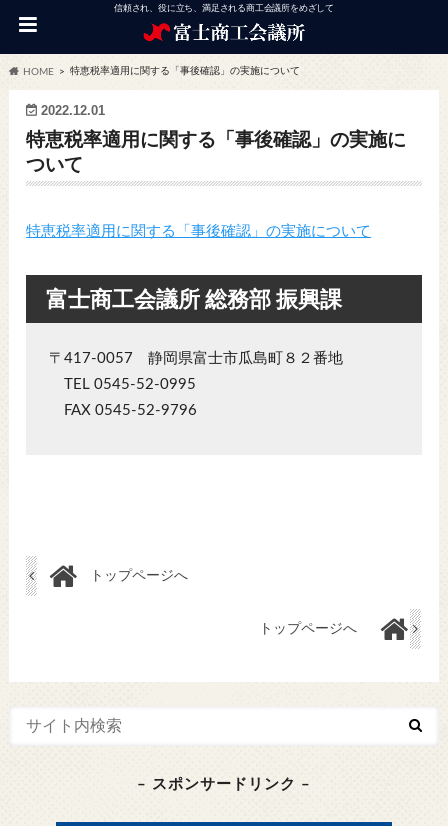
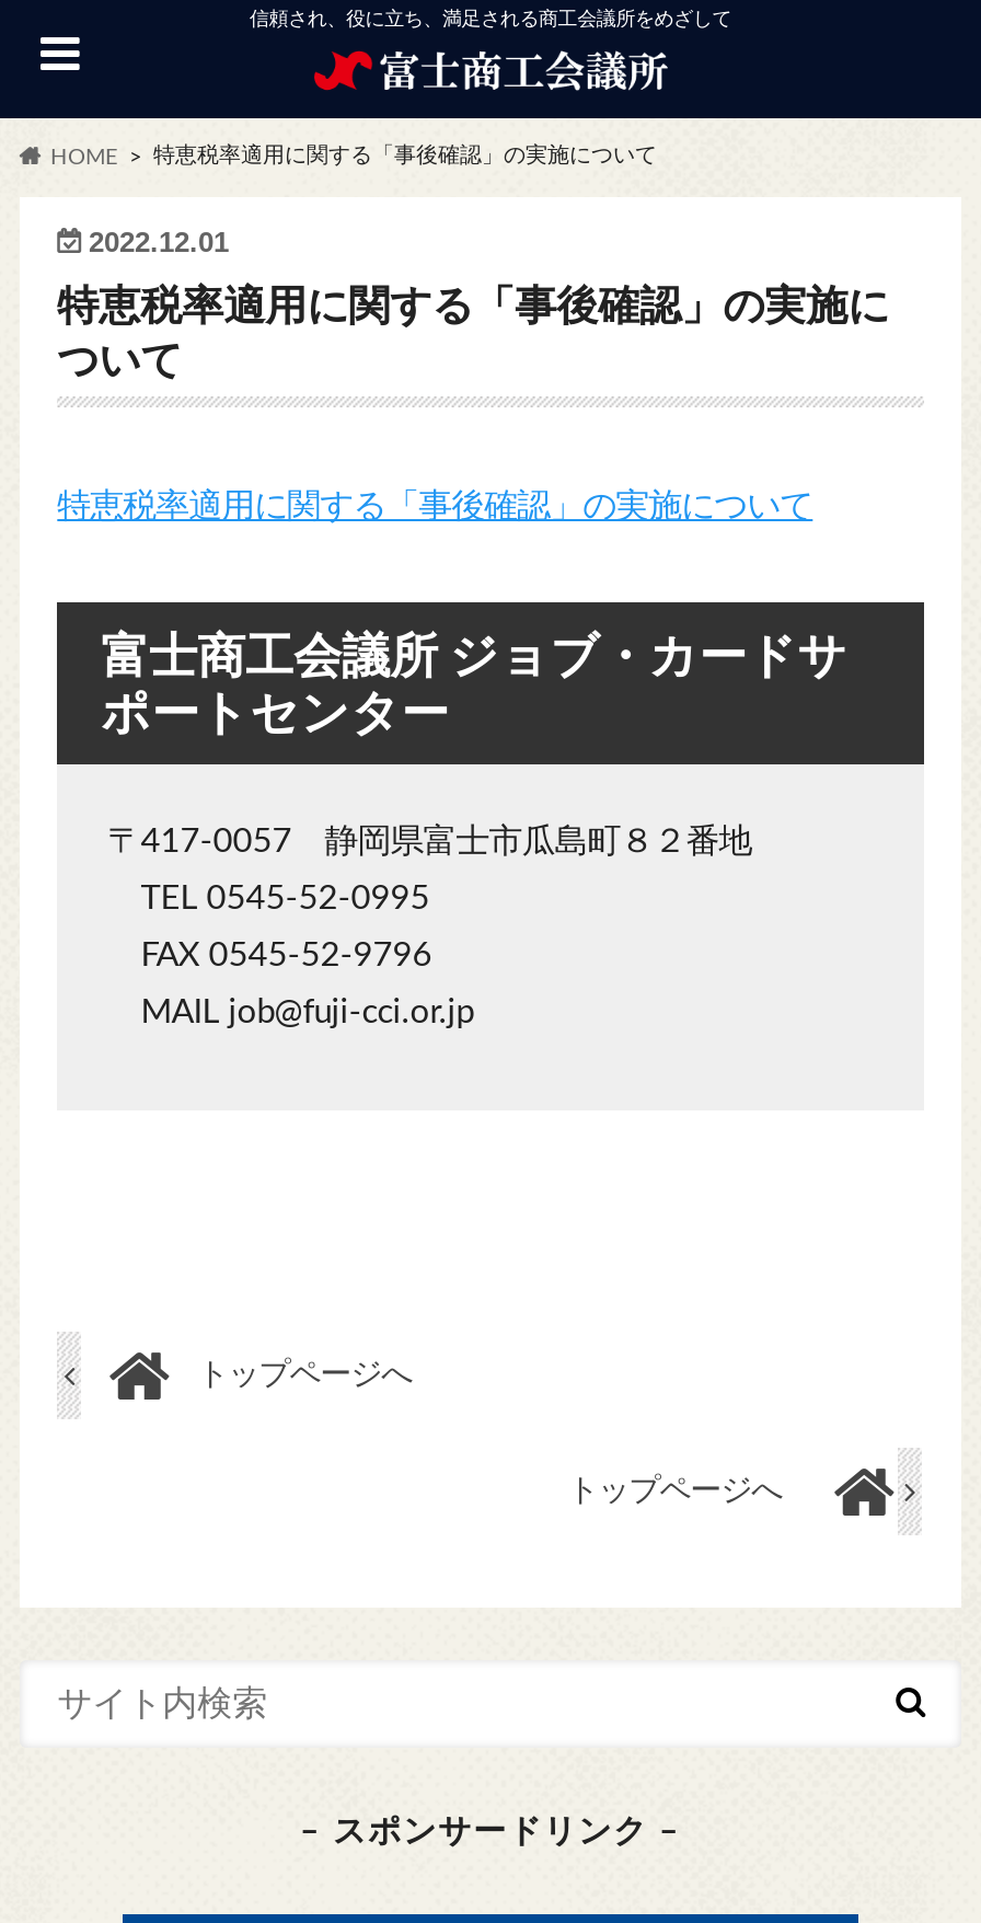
[46,289,342,311] 富士商工会議所 総務部 振興課 -> [101,634,848,739] 富士商工会議所 ジョブ・カードサ | ポートセンター
none -> [108,998,473,1030] MAIL job@fuji-cci.or.jp

